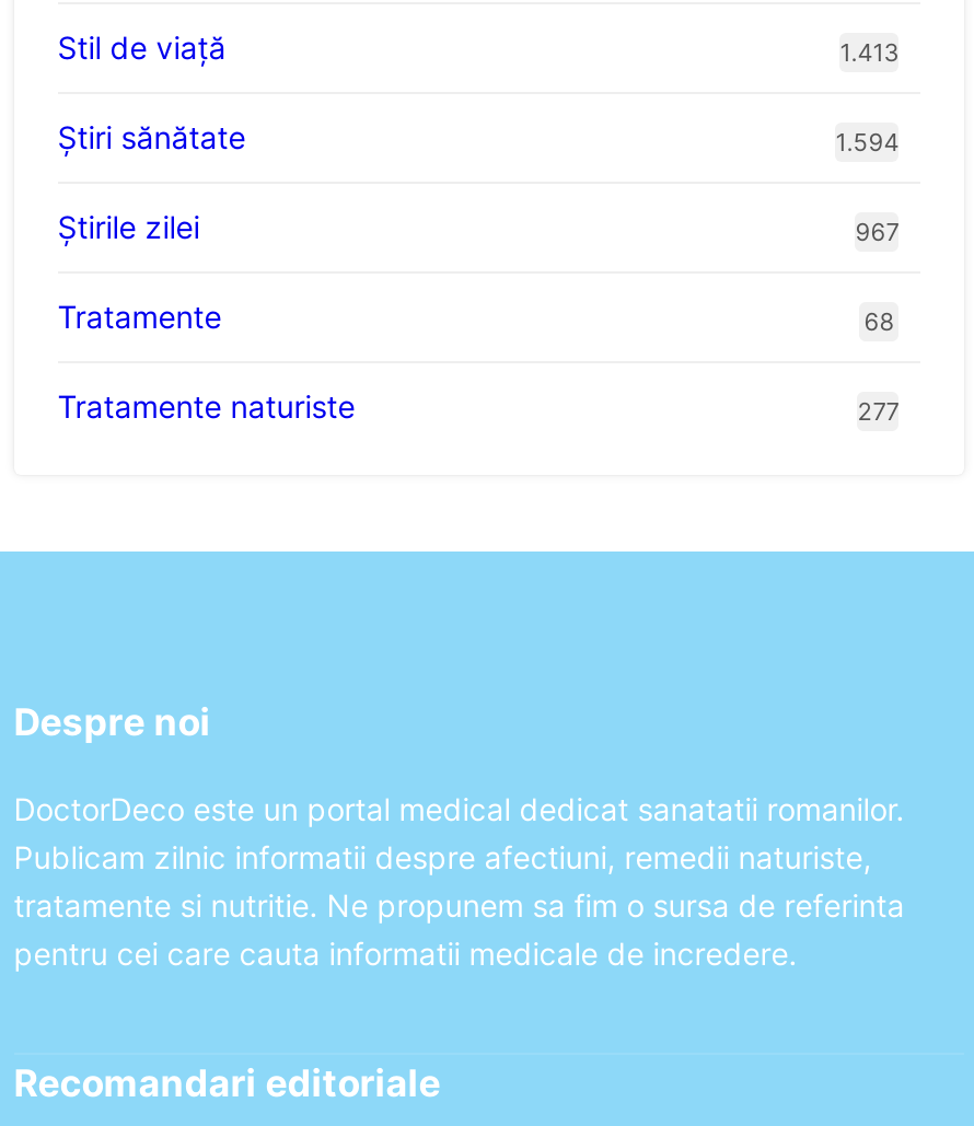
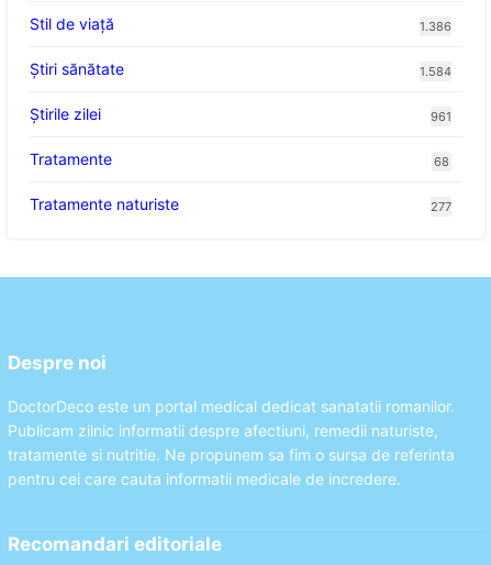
[840,38,899,69] 1.413 -> [420,19,452,35] 1.386
[836,128,899,159] 1.594 -> [420,64,452,80] 1.584
[855,218,899,248] 967 -> [431,109,452,125] 961

